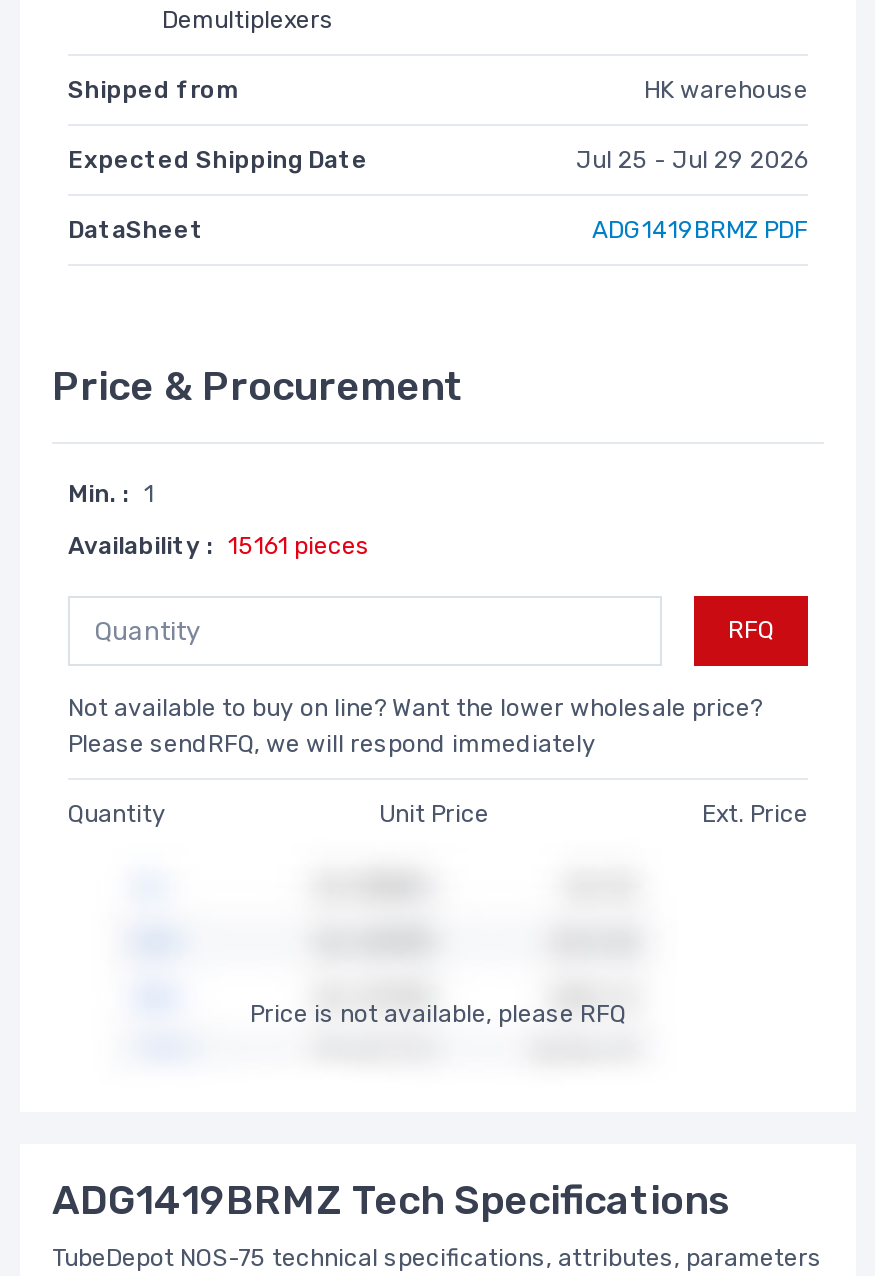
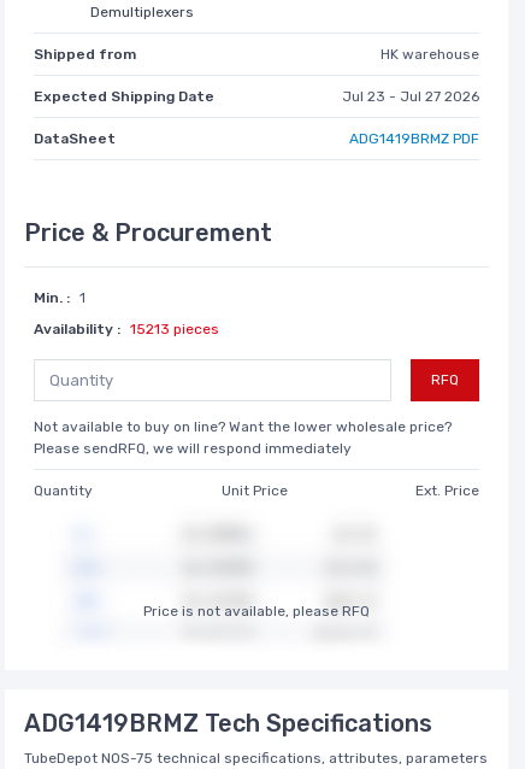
[576,145,808,173] Jul 25 - Jul 29 2026 -> [342,87,479,104] Jul 23 - Jul 27 2026
[68,531,370,559] Availability : 15161 pieces -> [34,320,219,337] Availability : 15213 pieces

